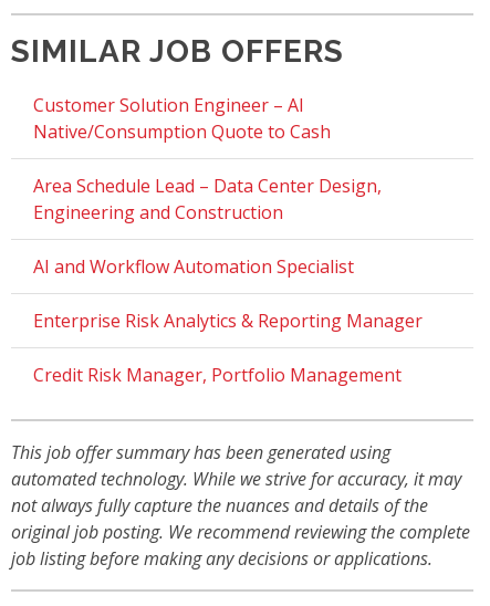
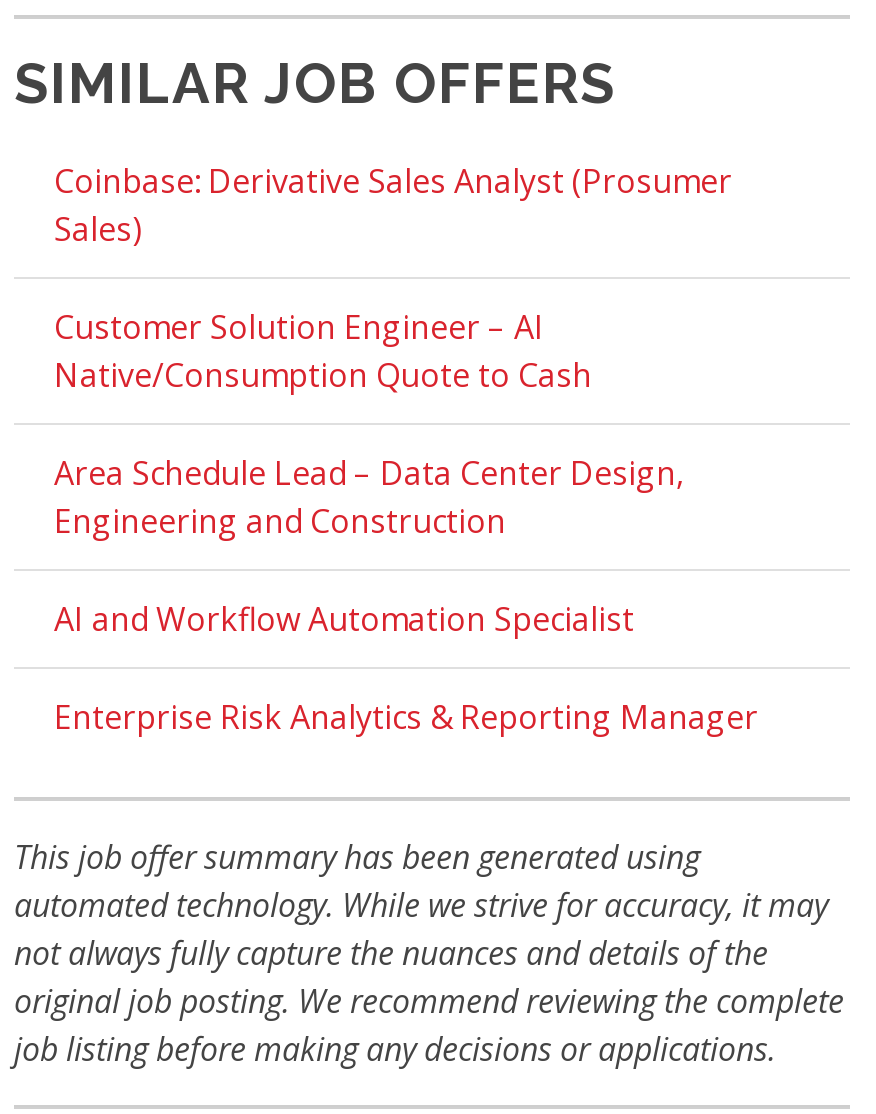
none -> [54,159,732,251] Coinbase: Derivative Sales Analyst (Prosumer | Sales)
moved [33,93,423,333] -> [54,305,758,739]: Customer Solution Engineer – AI | Native/Consumption Quote to Cash | Area Schedule Lead – Data Center Design, | Engineering and Construction | AI and Workflow Automation Specialist | Enterprise Risk Analytics & Reporting Manager
[33,363,402,387] Credit Risk Manager, Portfolio Management -> none

